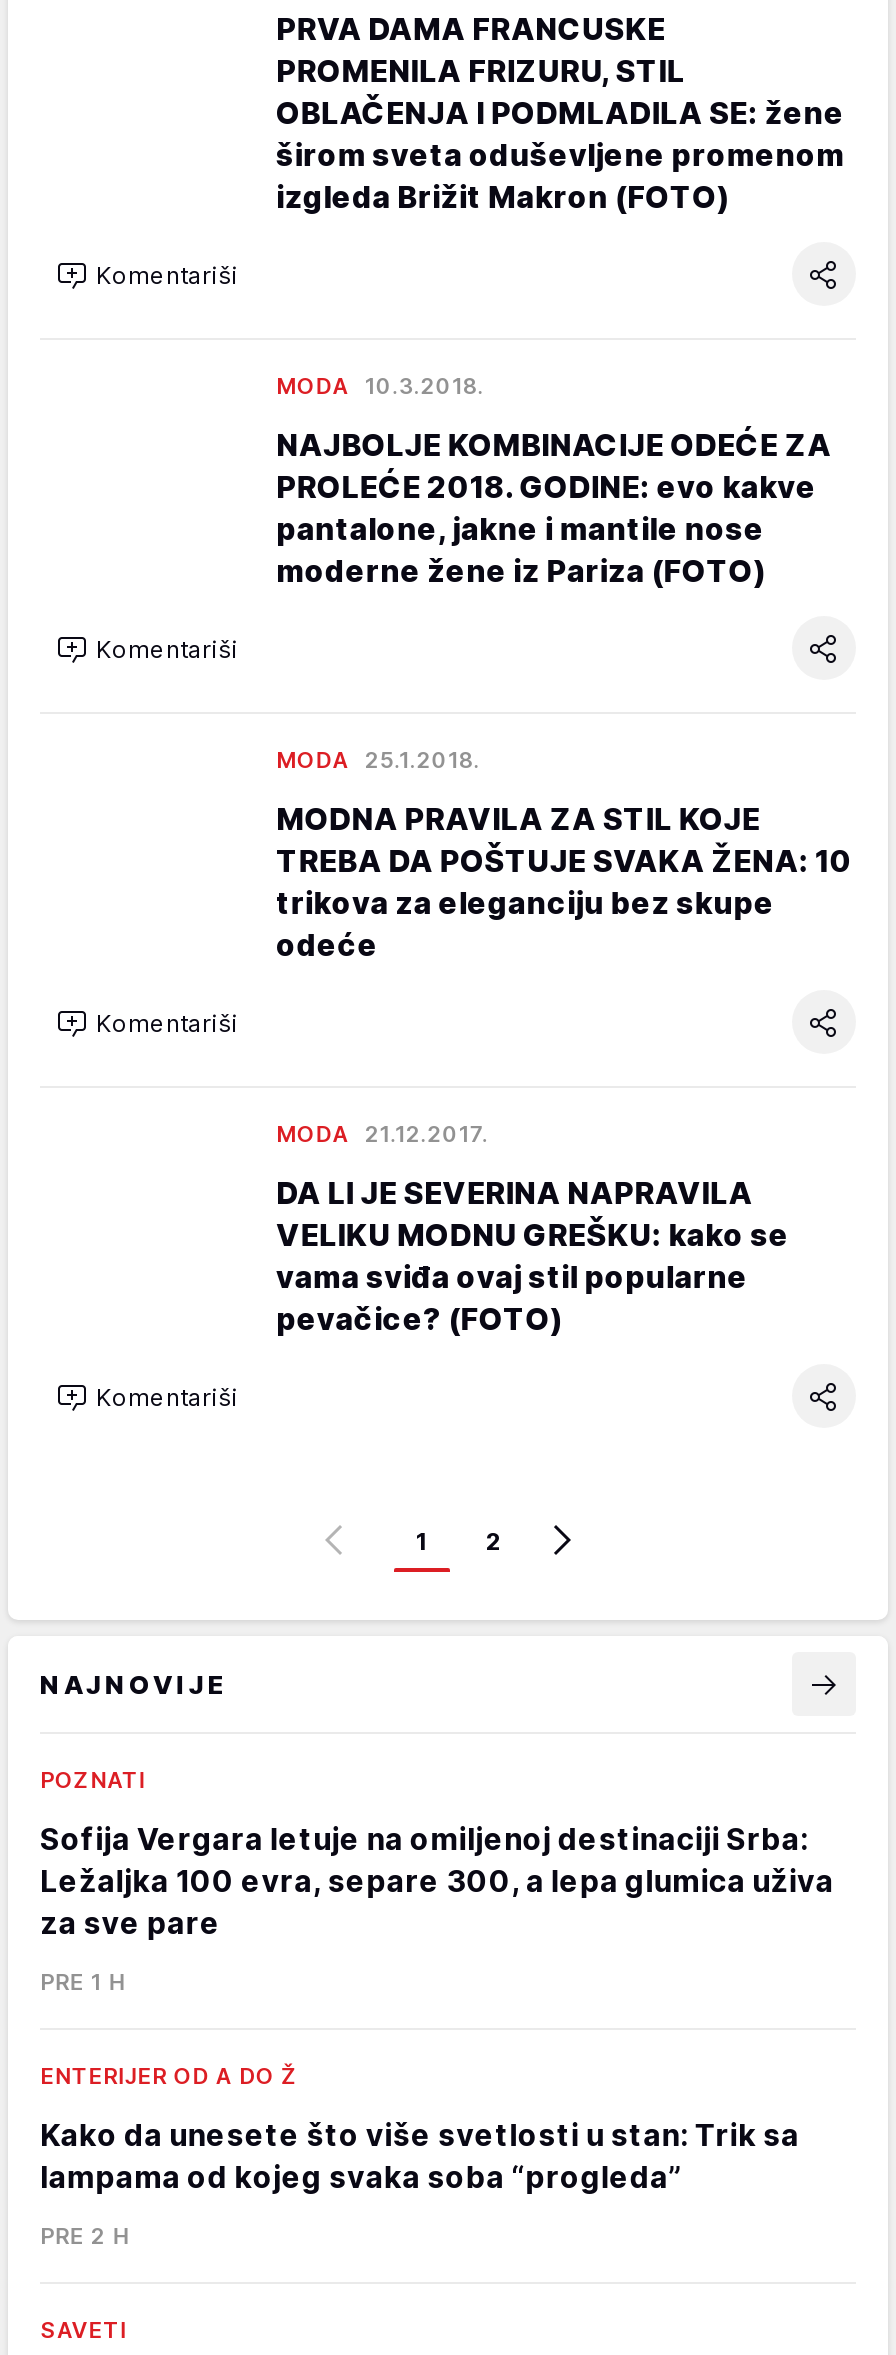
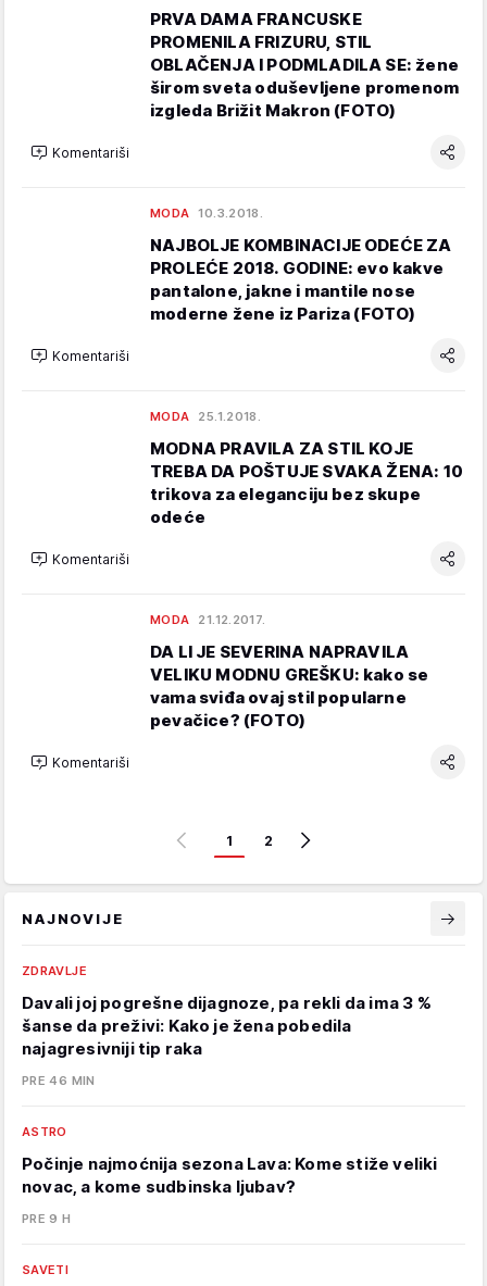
[40,1766,145,1794] POZNATI -> [22,963,87,978] ZDRAVLJE
[40,1820,834,1942] Sofija Vergara letuje na omiljenoj destinaciji Srba: | Ležaljka 100 evra, separe 300, a lepa glumica uživa | za sve pare -> [22,992,431,1059] Davali joj pogrešne dijagnoze, pa rekli da ima 3 % | šanse da preživi: Kako je žena pobedila | najagresivniji tip raka
[40,1968,125,1996] PRE 1 H -> [22,1073,95,1088] PRE 46 MIN
[40,2062,298,2090] ENTERIJER OD A DO Ž -> [22,1124,67,1139] ASTRO
[40,2116,800,2196] Kako da unesete što više svetlosti u stan: Trik sa | lampama od kojeg svaka soba “progleda” -> [22,1153,438,1197] Počinje najmoćnija sezona Lava: Kome stiže veliki | novac, a kome sudbinska ljubav?
[40,2222,129,2250] PRE 2 H -> [22,1211,71,1226] PRE 9 H

